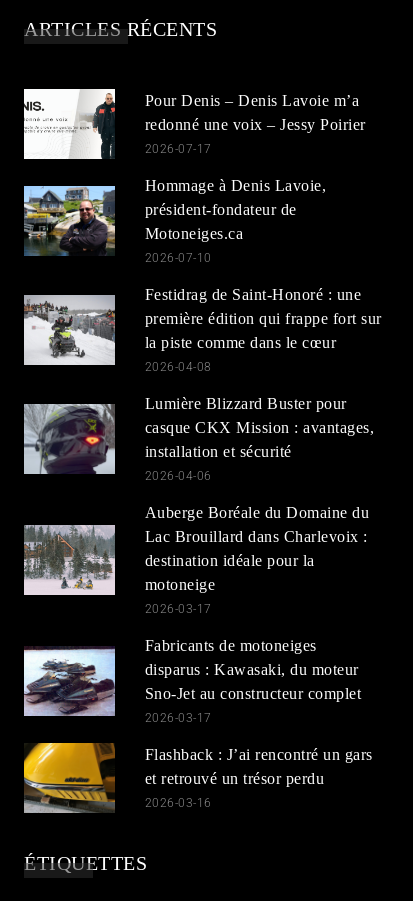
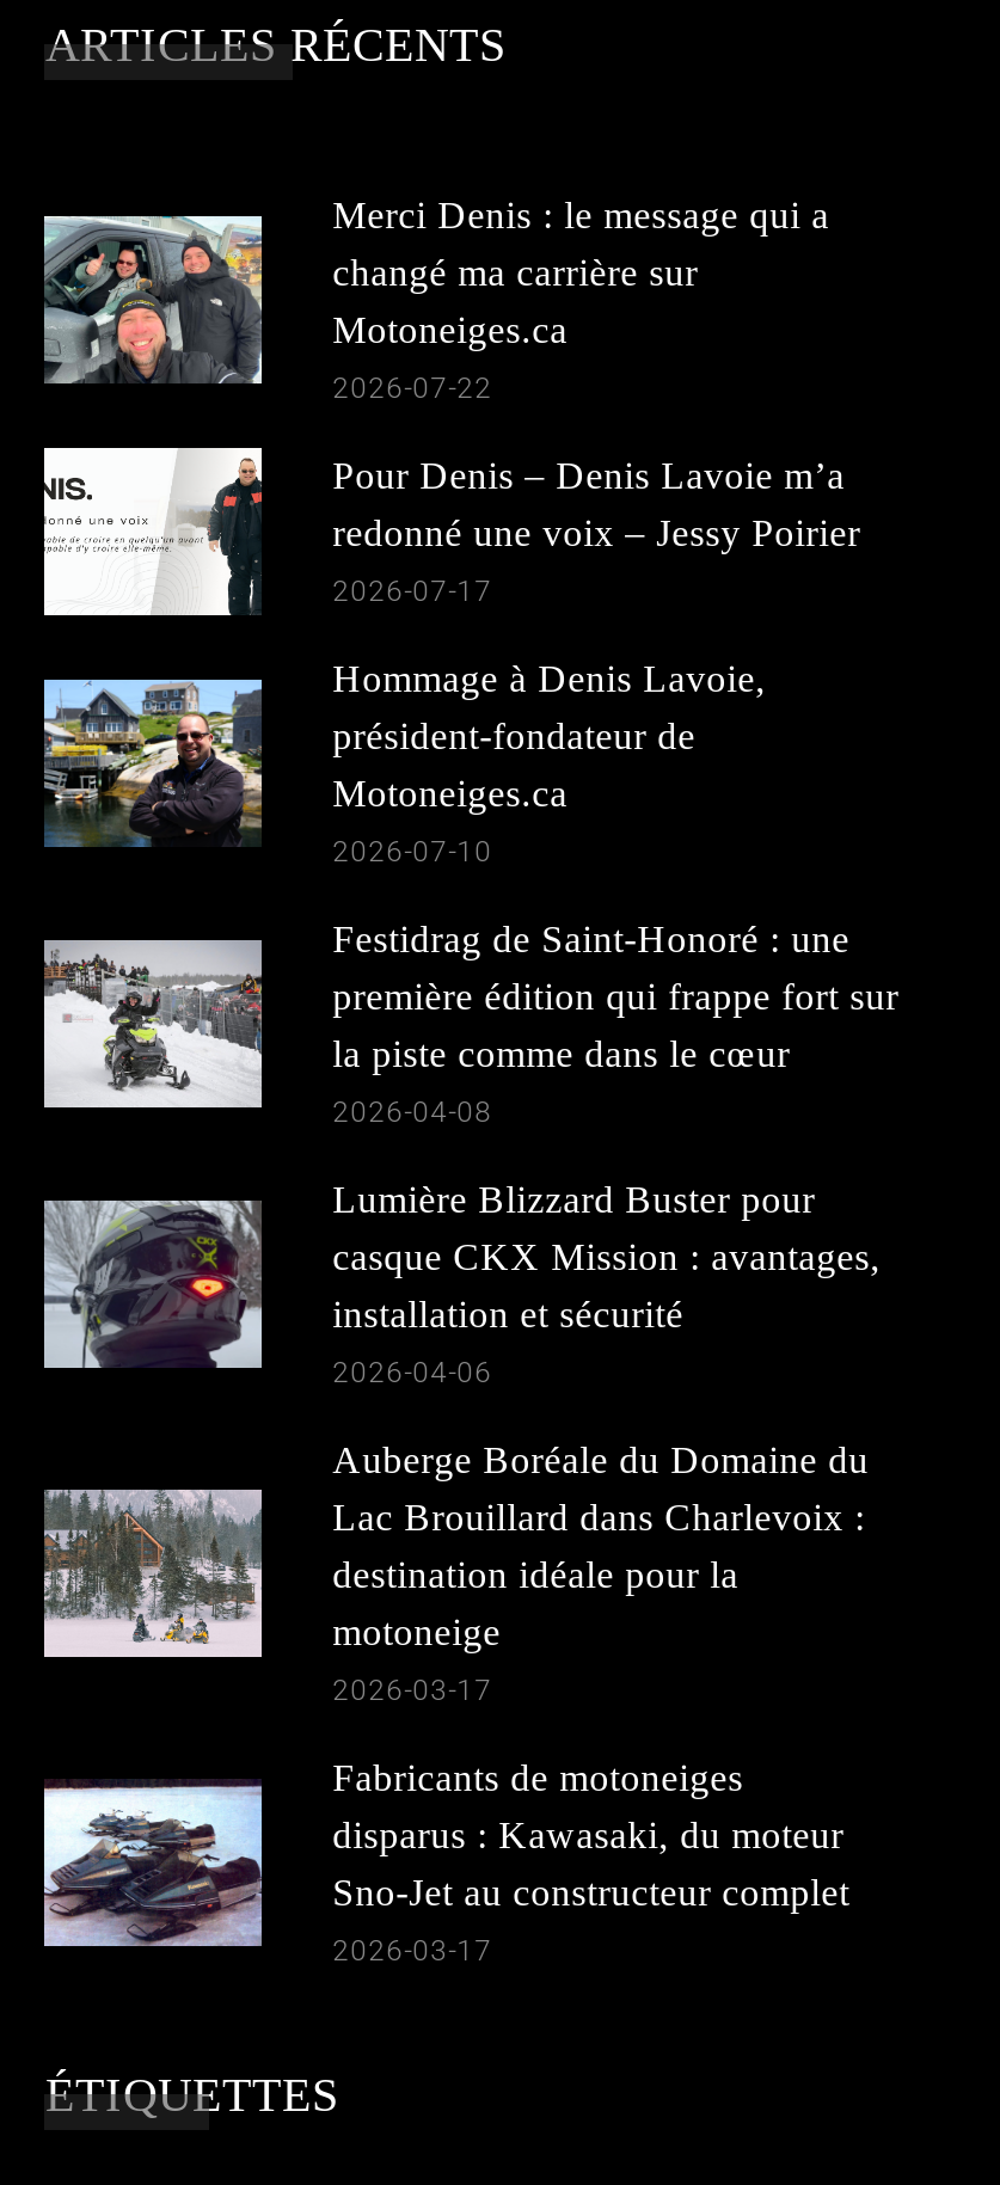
none -> [42,194,830,405] [image] | Merci Denis : le message qui a | changé ma carrière sur | Motoneiges.ca | 2026-07-22
moved [24,89,382,725] -> [44,448,899,1967]: [image] | Pour Denis – Denis Lavoie m’a | redonné une voix – Jessy Poirier | ... | Sno-Jet au constructeur complet | 2026-03-17
[23,742,373,814] [image] | Flashback : J’ai rencontré un gars | et retrouvé un trésor perdu | 2026-03-16 -> none

